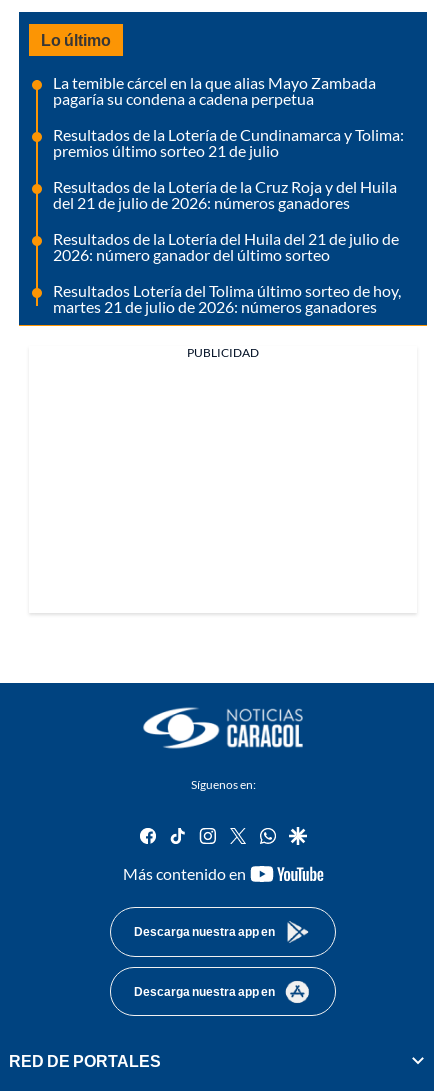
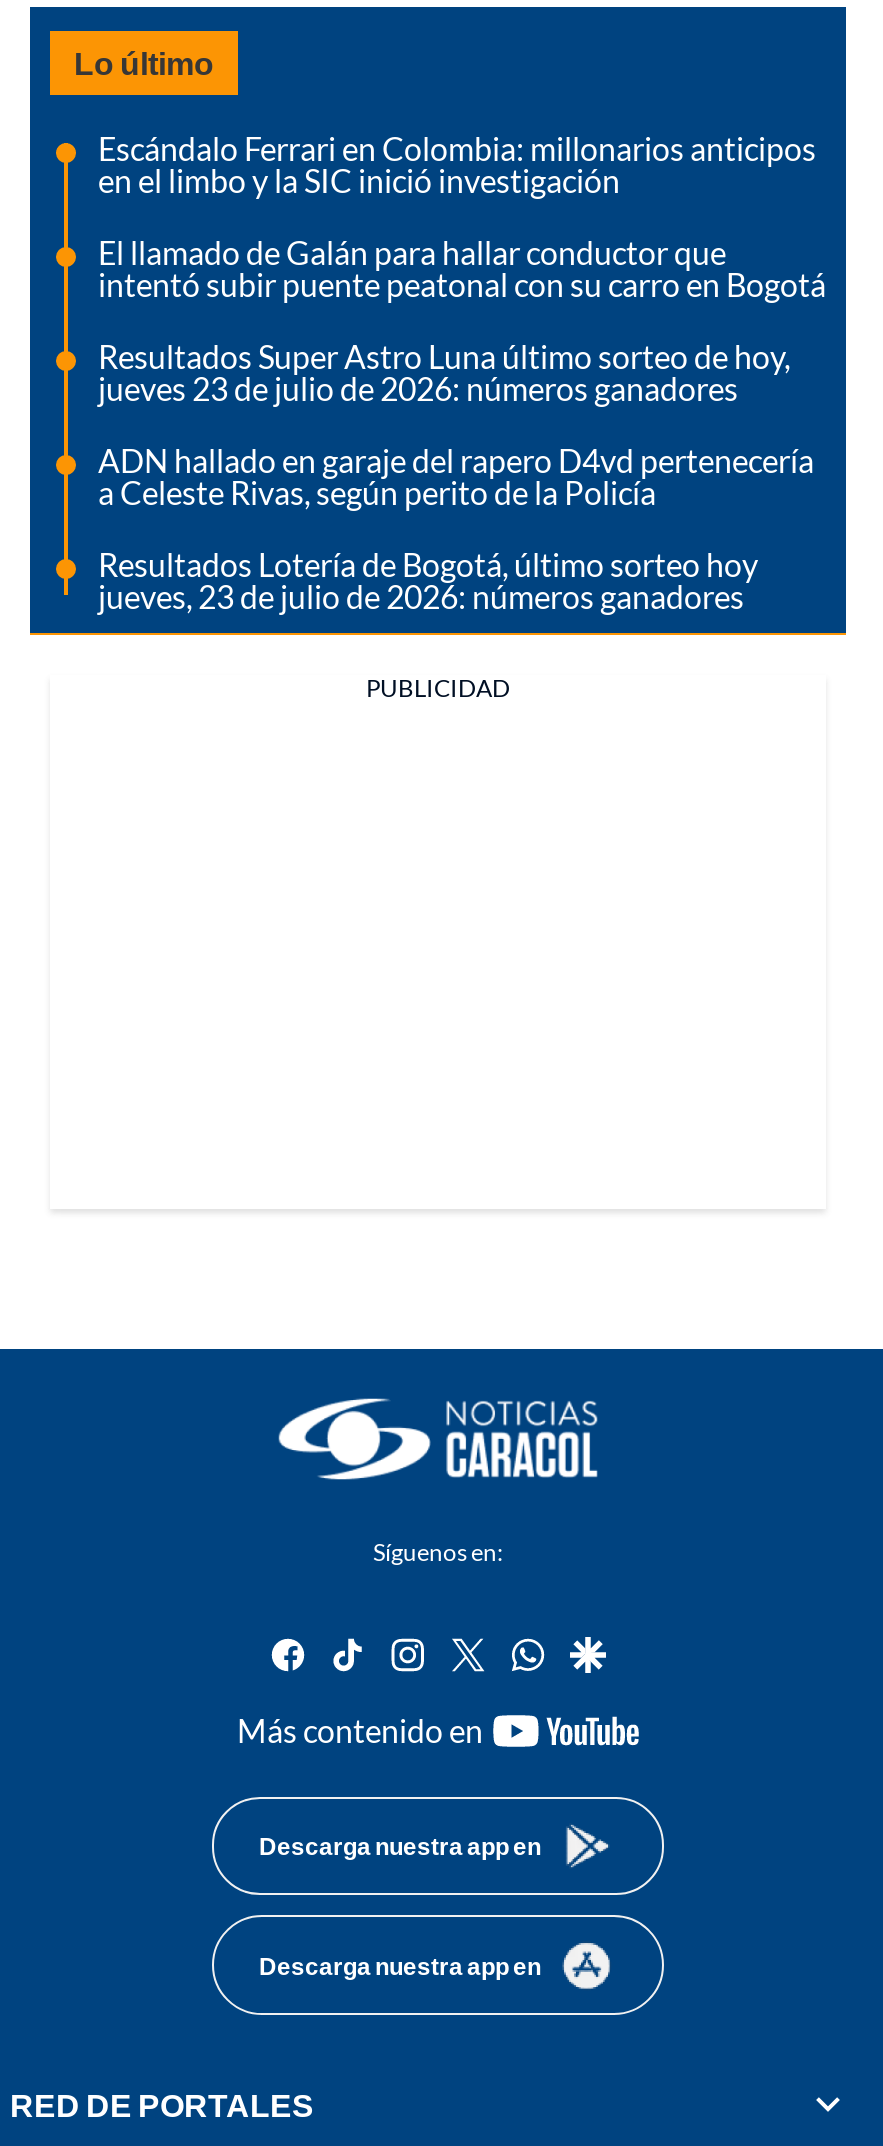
[53,73,376,108] La temible cárcel en la que alias Mayo Zambada | pagaría su condena a cadena perpetua -> [98,129,816,199] Escándalo Ferrari en Colombia: millonarios anticipos | en el limbo y la SIC inició investigación
[53,125,404,160] Resultados de la Lotería de Cundinamarca y Tolima: | premios último sorteo 21 de julio -> [98,233,826,303] El llamado de Galán para hallar conductor que | intentó subir puente peatonal con su carro en Bogotá
[53,177,397,212] Resultados de la Lotería de la Cruz Roja y del Huila | del 21 de julio de 2026: números ganadores -> [98,337,790,407] Resultados Super Astro Luna último sorteo de hoy, | jueves 23 de julio de 2026: números ganadores
[53,229,399,264] Resultados de la Lotería del Huila del 21 de julio de | 2026: número ganador del último sorteo -> [98,441,814,511] ADN hallado en garaje del rapero D4vd pertenecería | a Celeste Rivas, según perito de la Policía
[53,281,401,316] Resultados Lotería del Tolima último sorteo de hoy, | martes 21 de julio de 2026: números ganadores -> [98,545,758,615] Resultados Lotería de Bogotá, último sorteo hoy | jueves, 23 de julio de 2026: números ganadores

